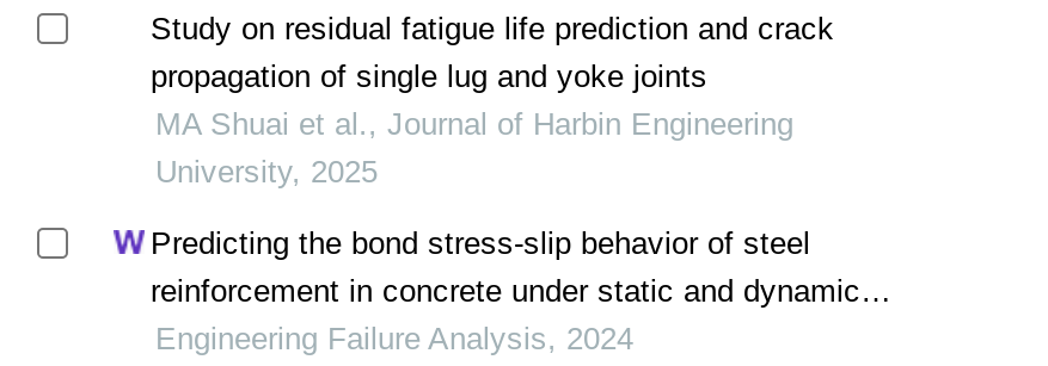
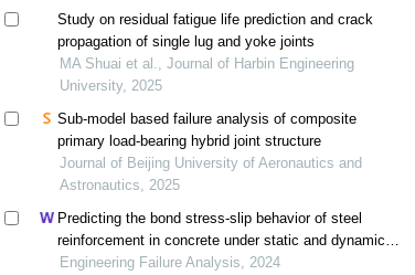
none -> [57,111,361,193] Sub-model based failure analysis of composite | primary load-bearing hybrid joint structure | Journal of Beijing University of Aeronautics and | Astronautics, 2025

